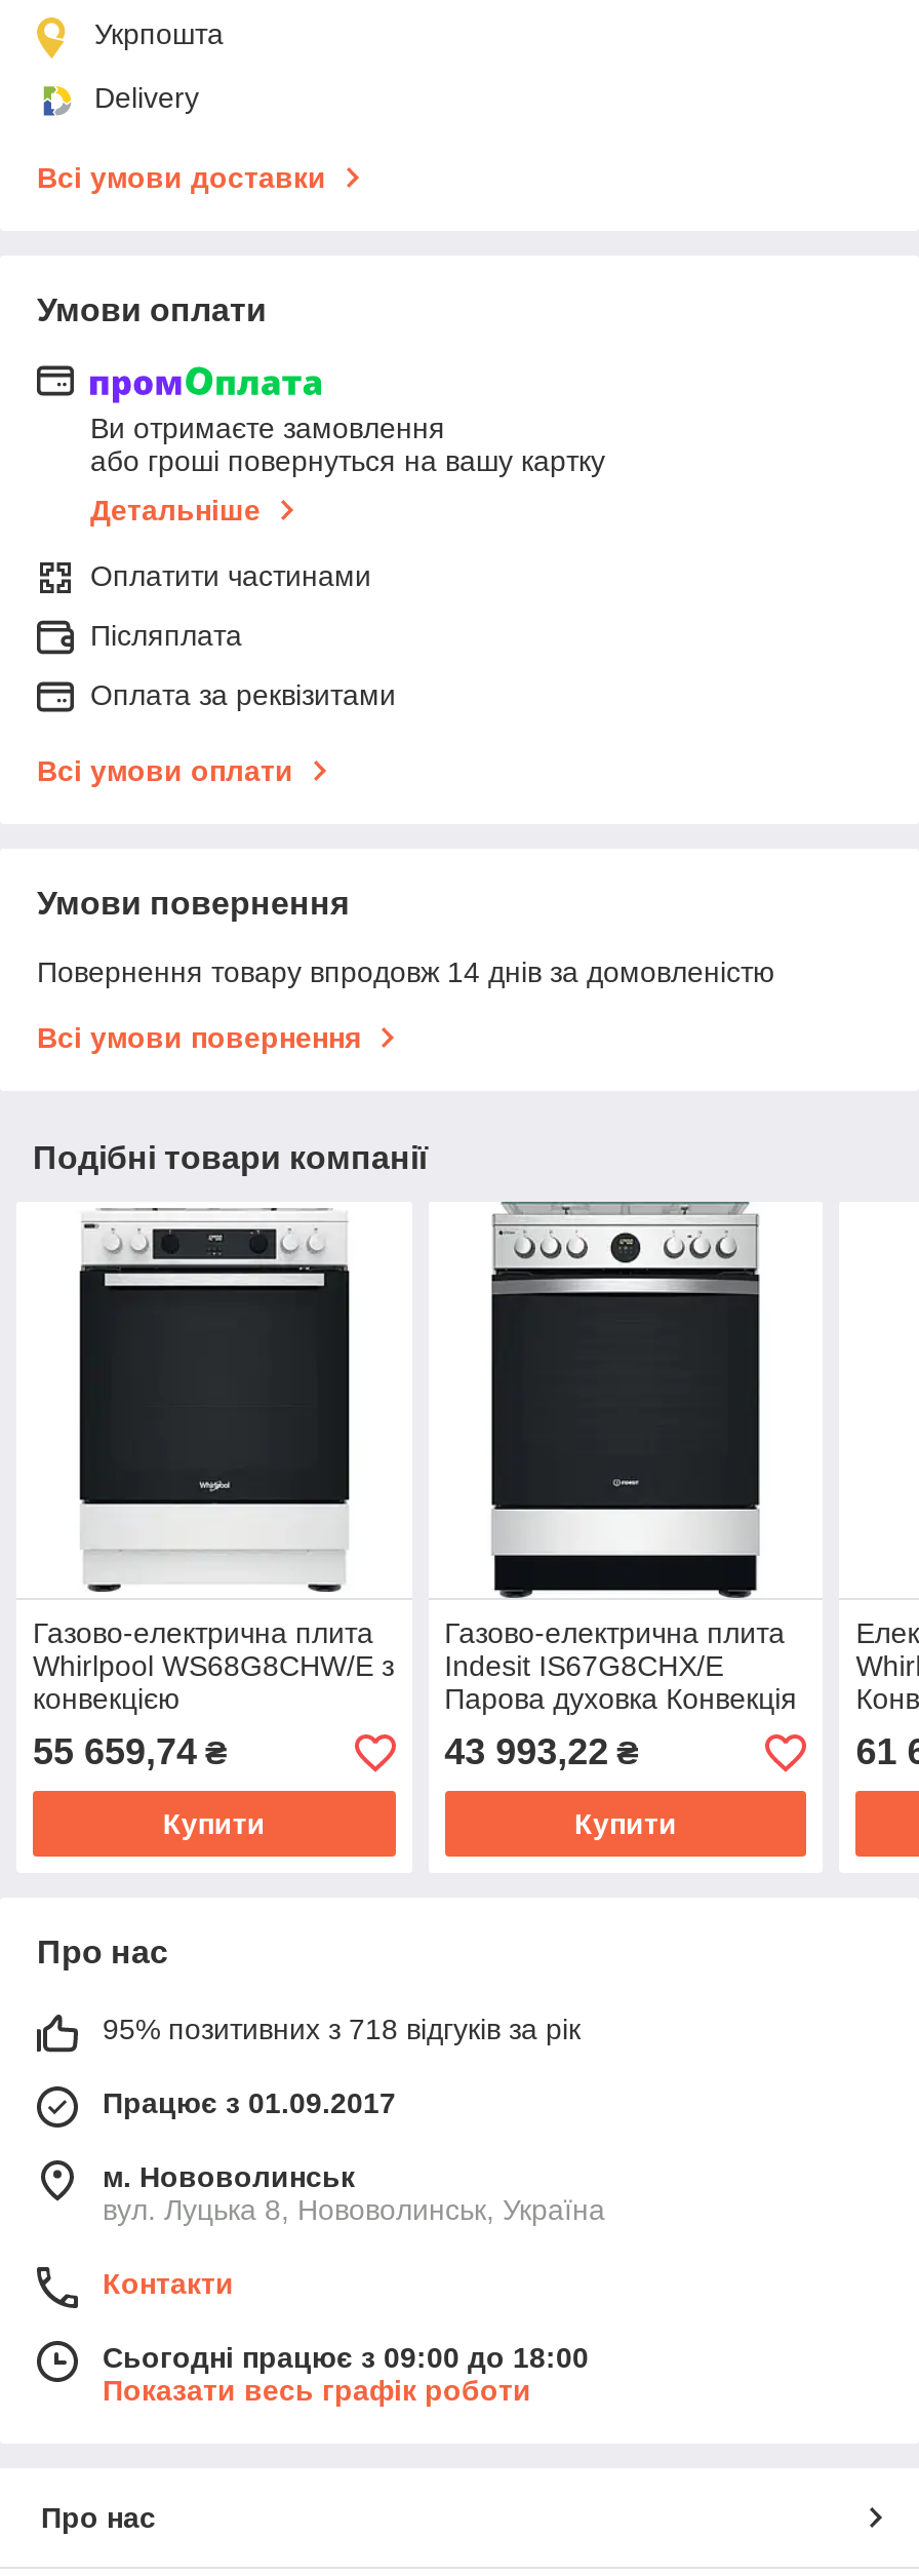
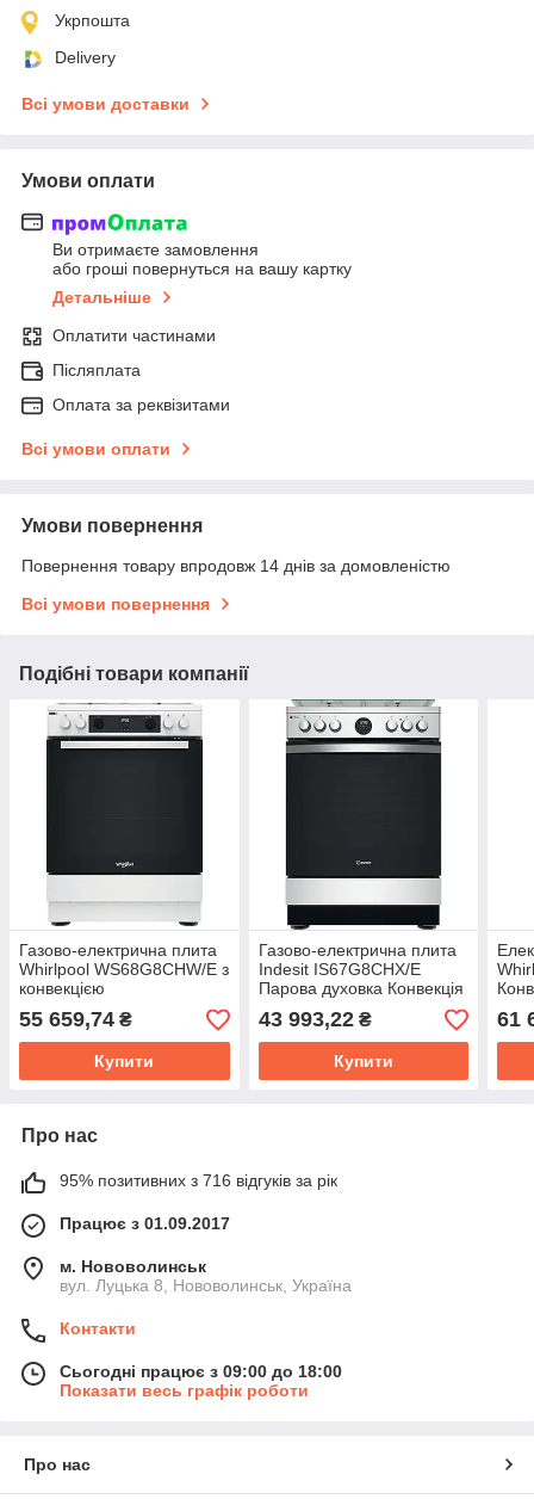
[103,2013,581,2045] 95% позитивних з 718 відгуків за рік -> [60,1171,337,1190] 95% позитивних з 716 відгуків за рік

